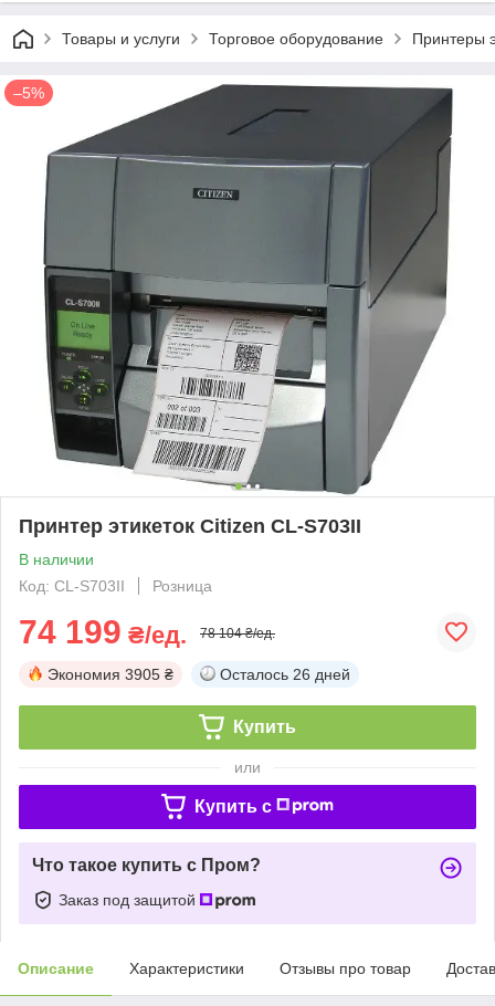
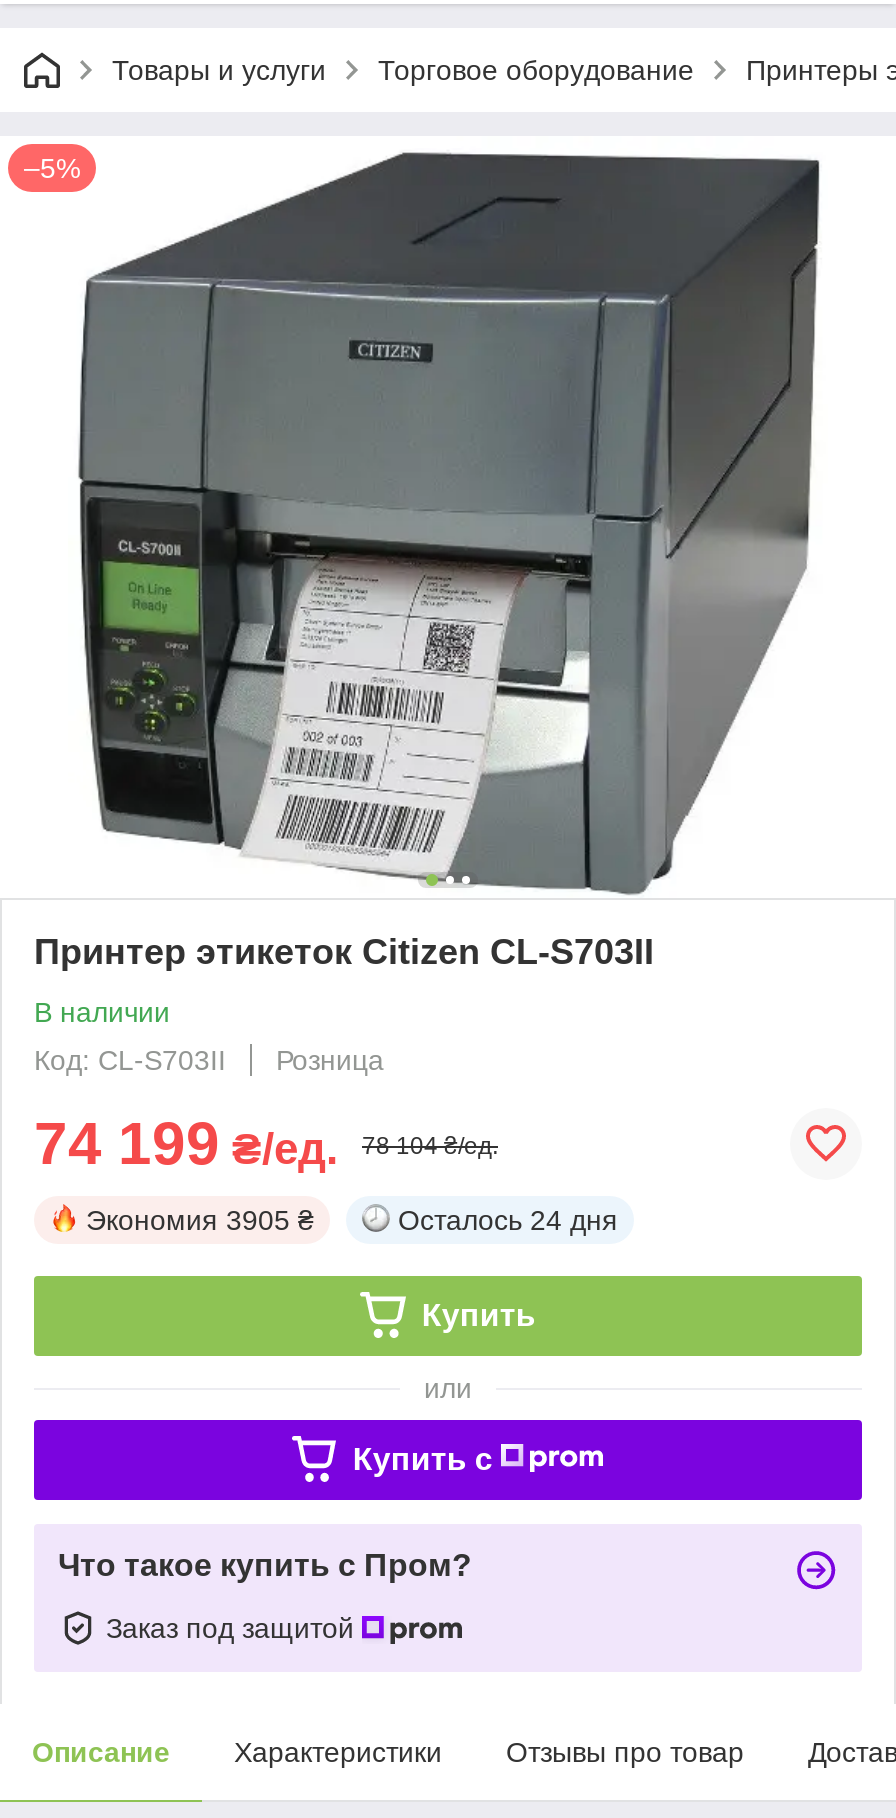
[220,665,350,683] Осталось 26 дней -> [398,1204,618,1236] Осталось 24 дня

